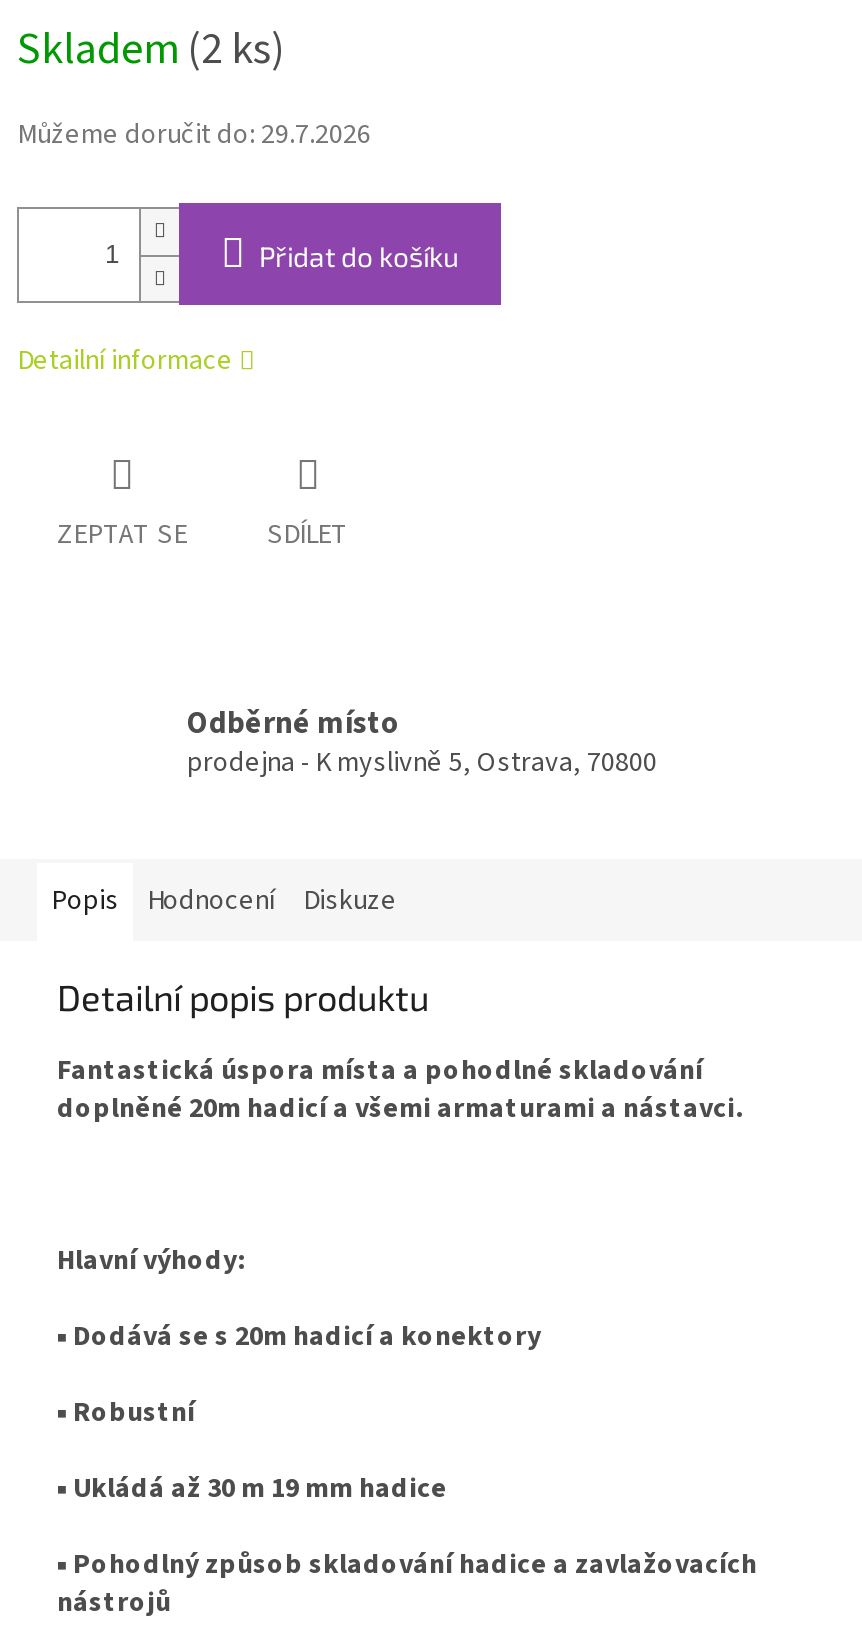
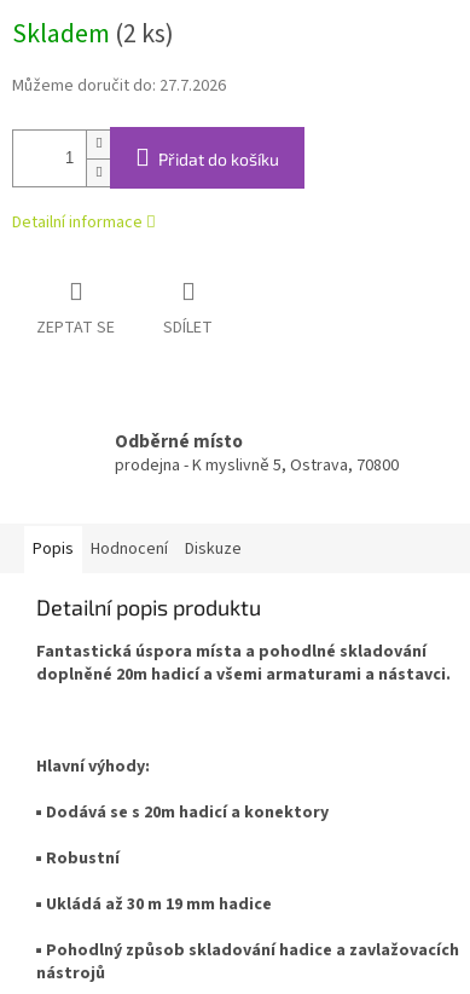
[17,115,371,155] Můžeme doručit do: 29.7.2026 -> [12,74,226,98] Můžeme doručit do: 27.7.2026

